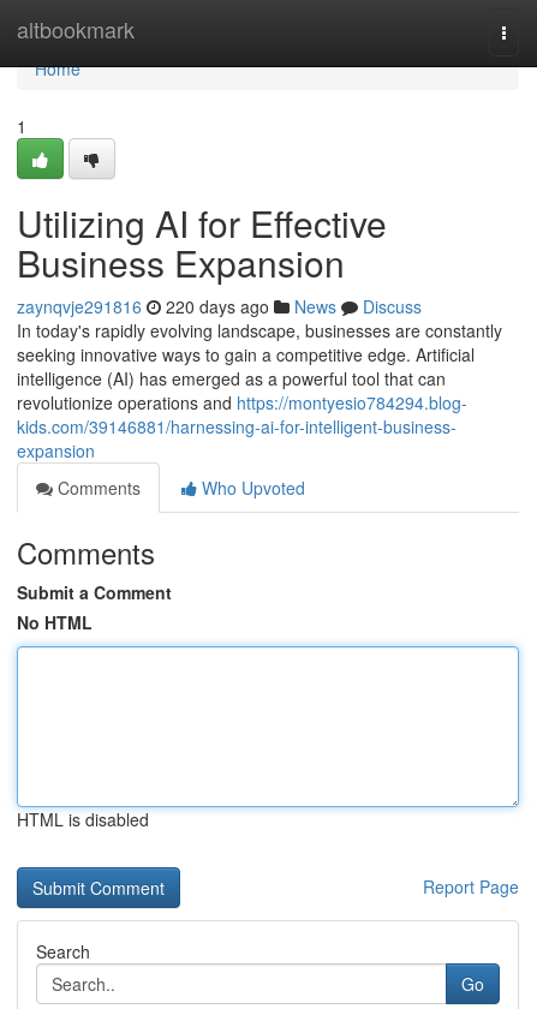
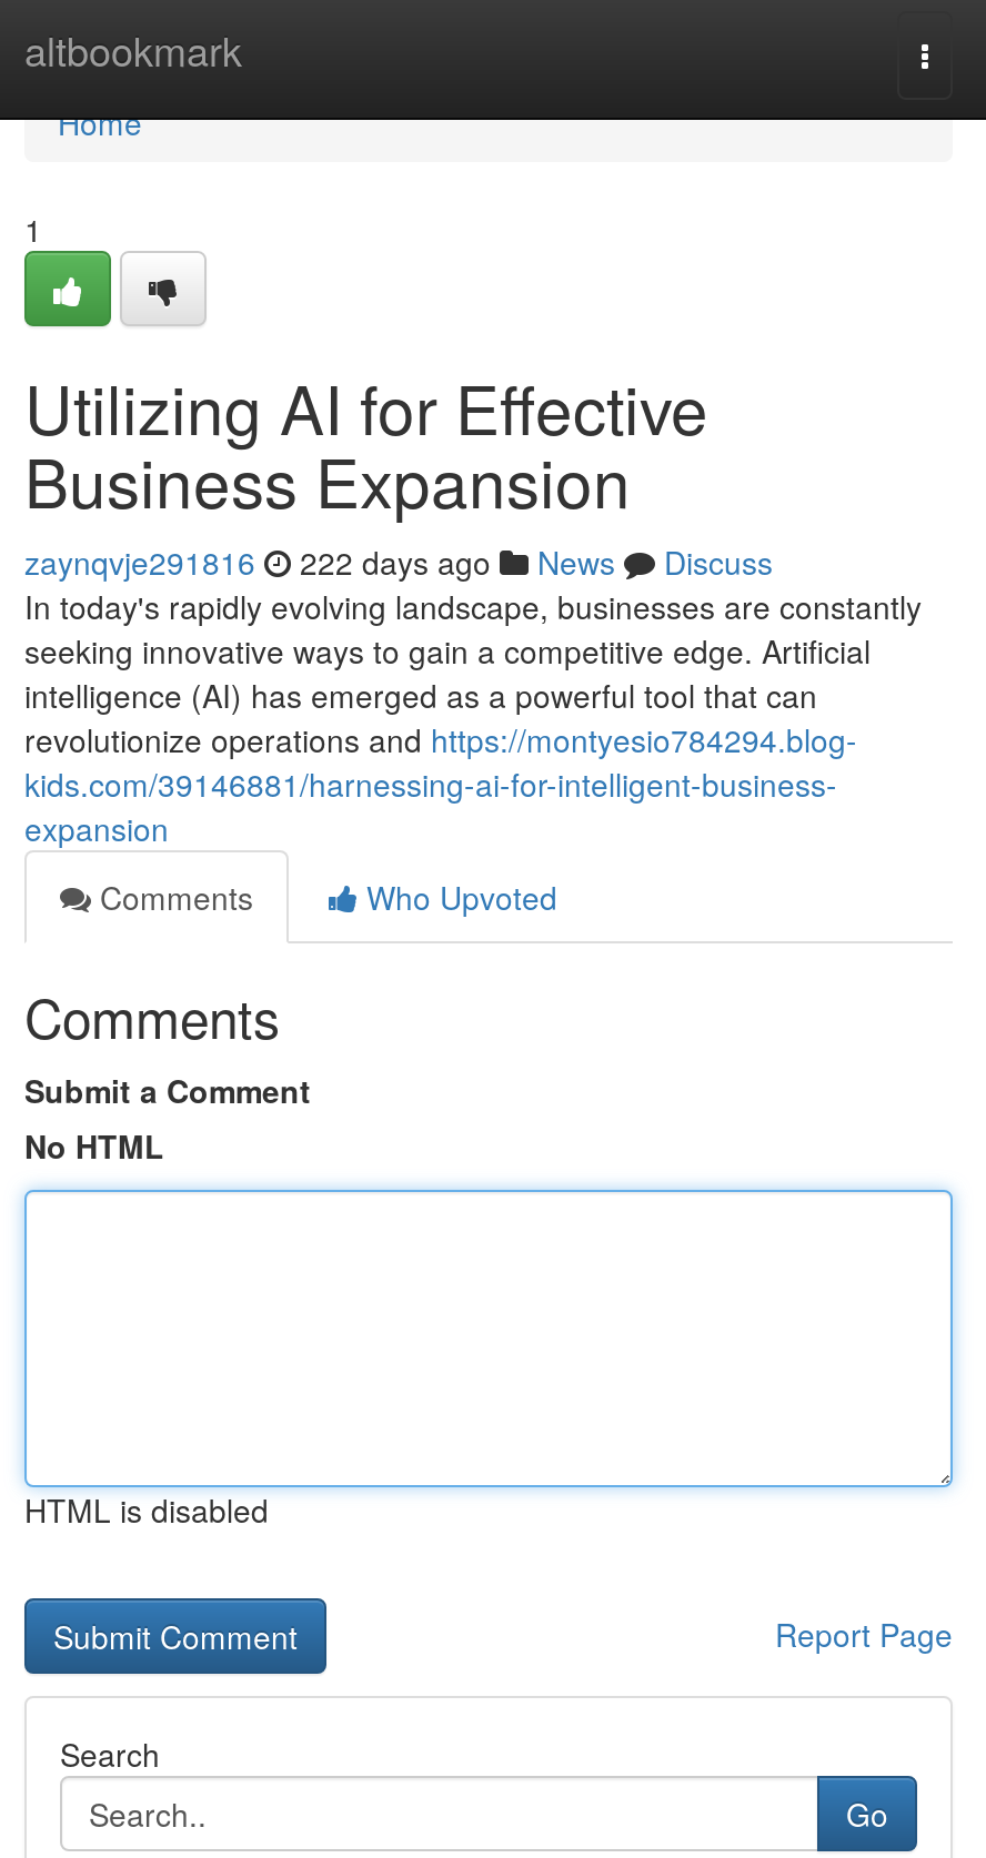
[17,294,422,318] zaynqvje291816 220 days ago News Discuss -> [24,539,773,584] zaynqvje291816 222 days ago News Discuss

